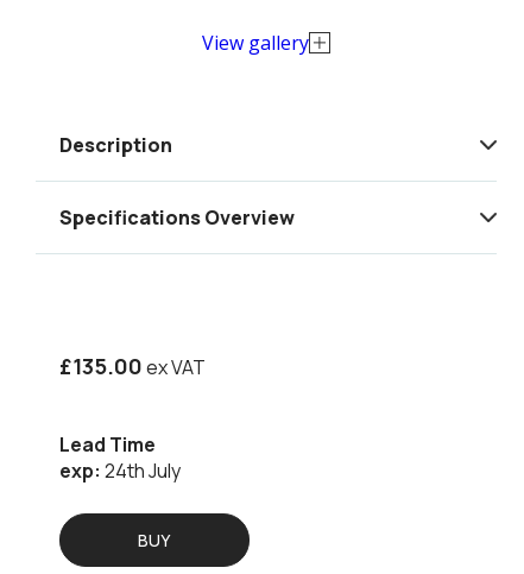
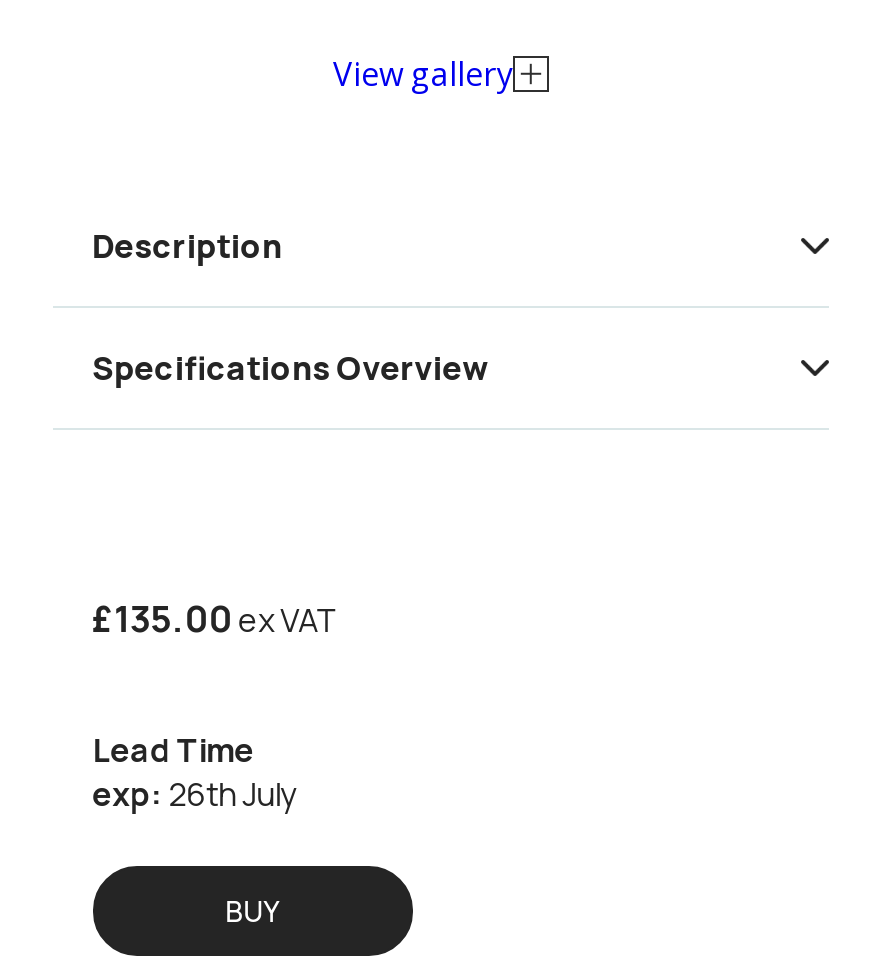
[59,457,180,483] exp: 24th July -> [92,772,296,816] exp: 26th July

